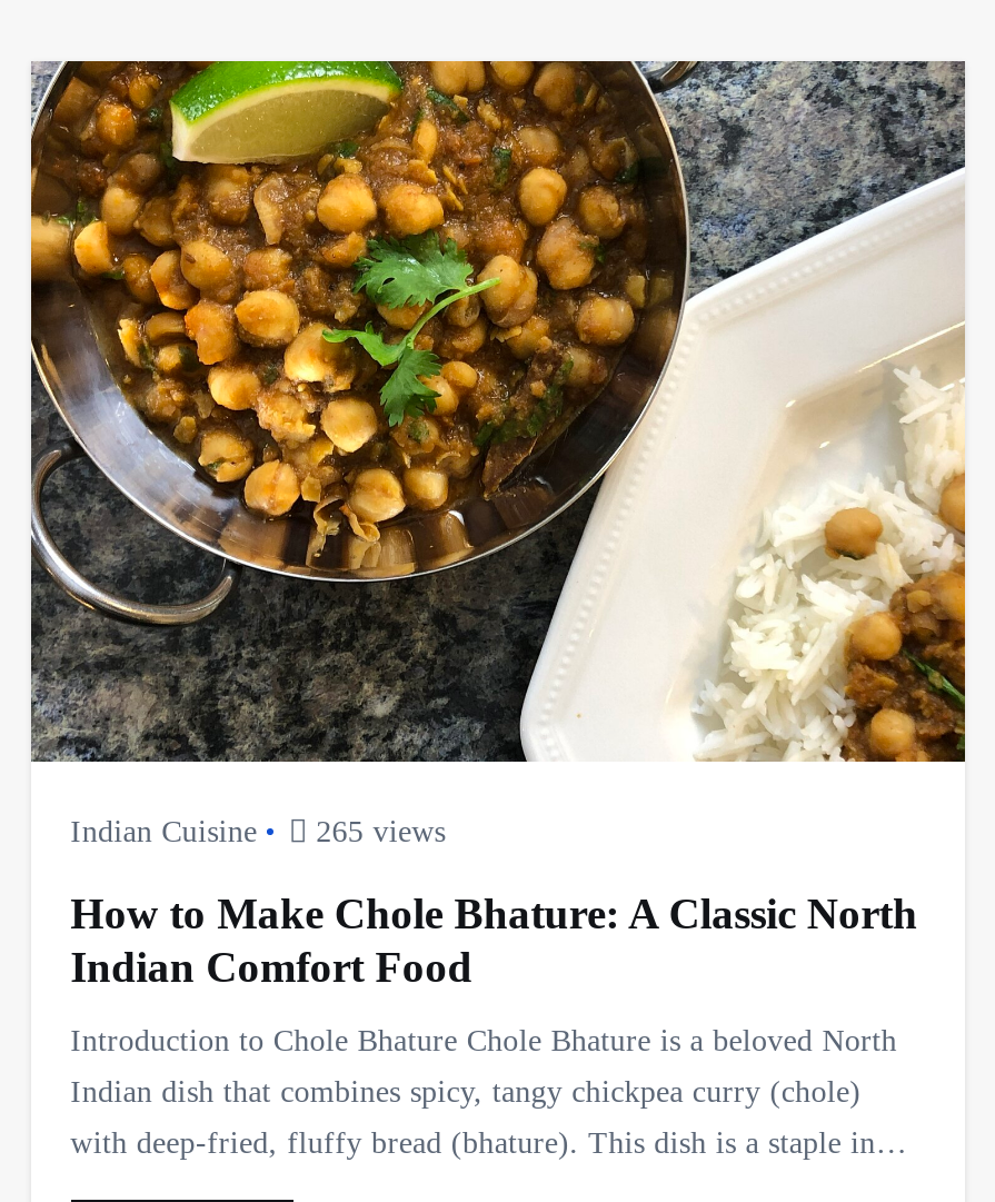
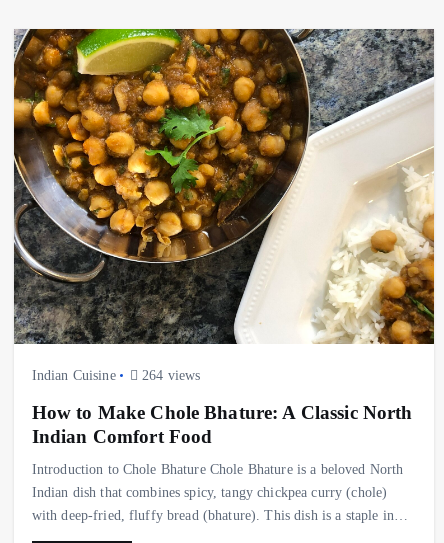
[70,814,446,847] Indian Cuisine 265 views -> [32,367,200,382] Indian Cuisine 264 views

